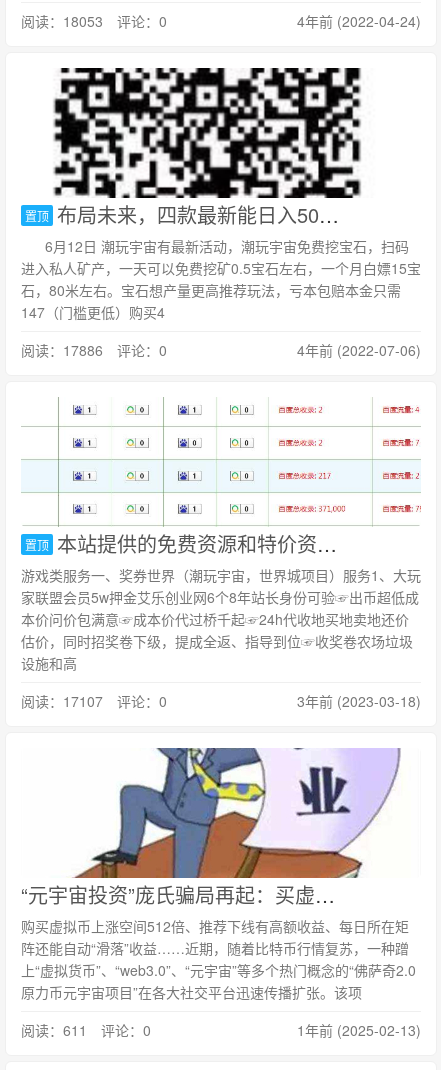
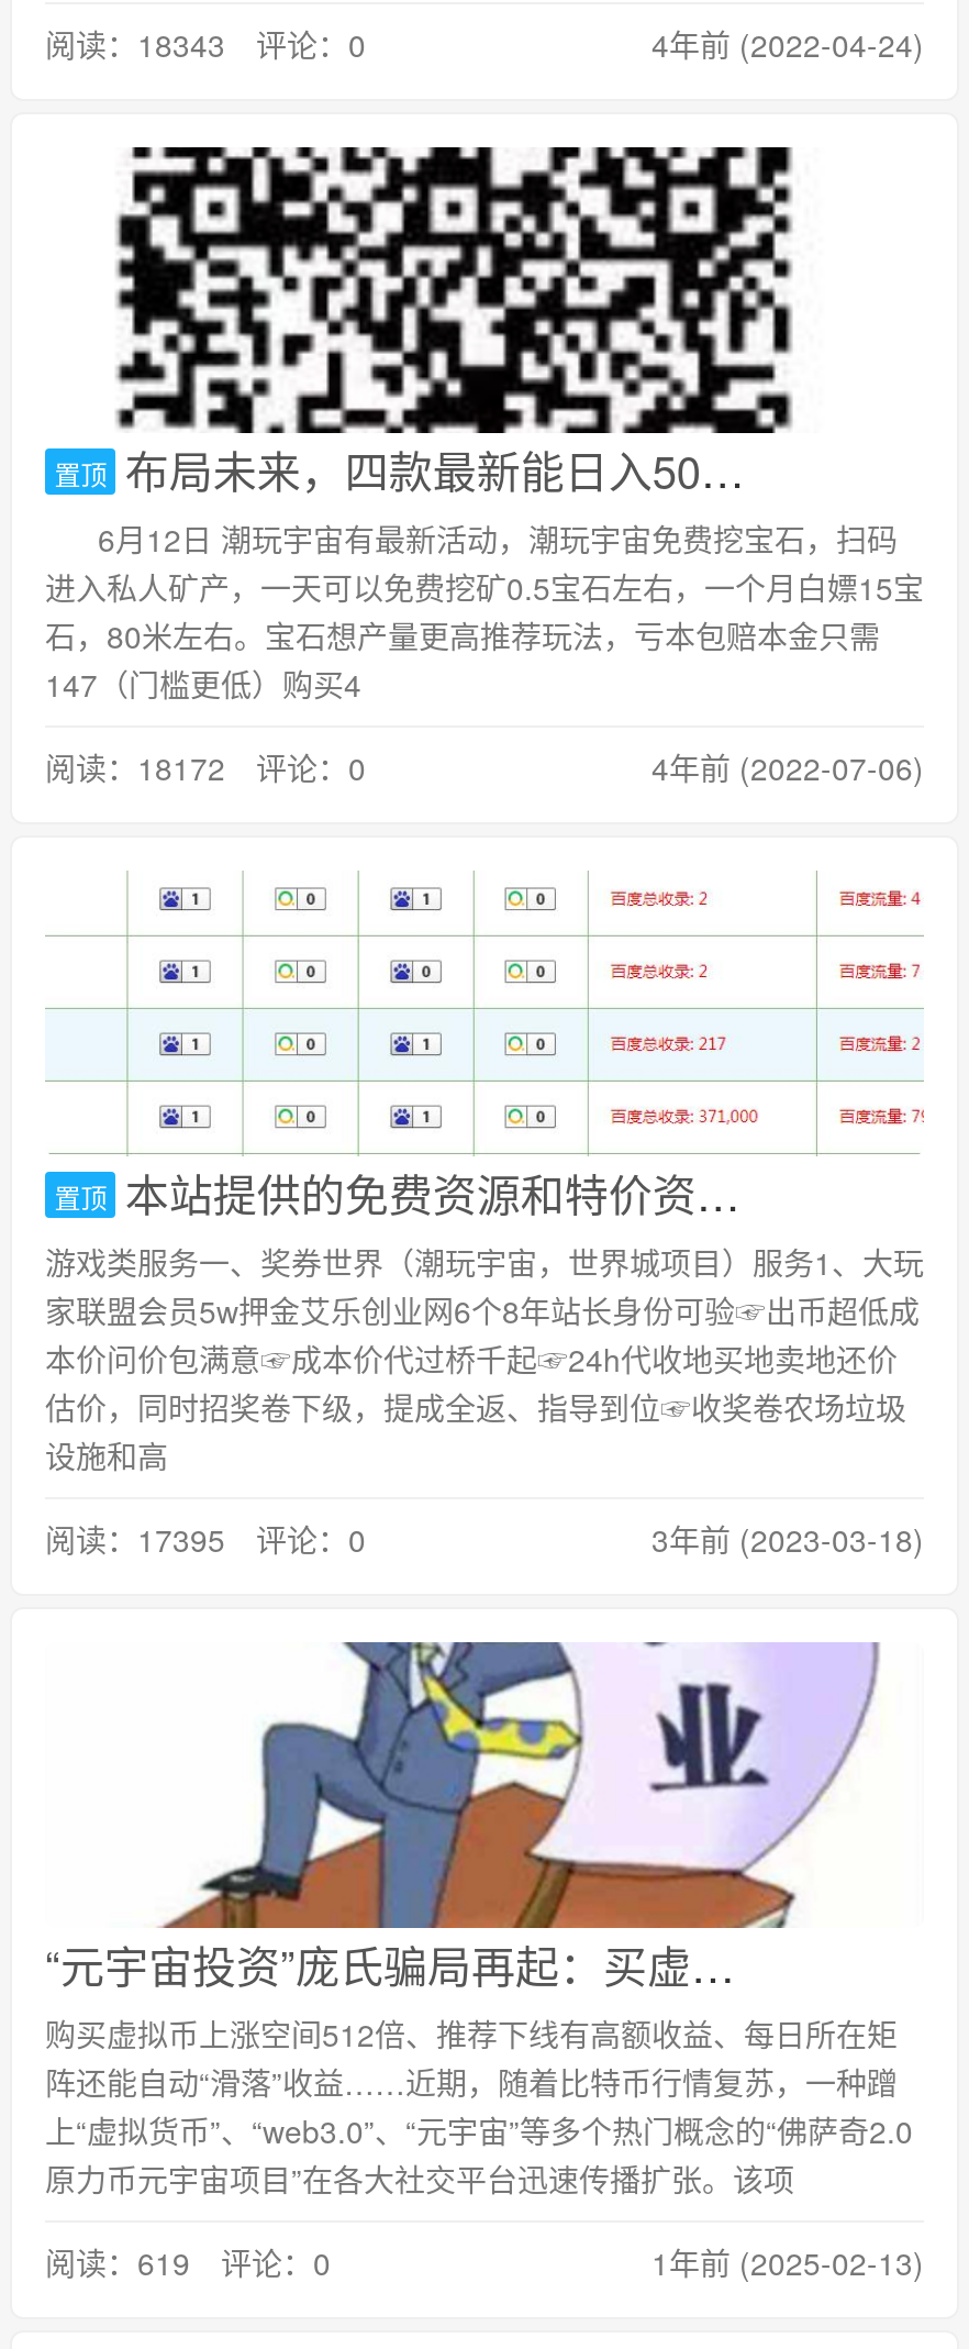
[21,11,167,31] 阅读：18053 评论：0 -> [45,22,366,66] 阅读：18343 评论：0
[21,340,167,360] 阅读：17886 评论：0 -> [45,745,366,789] 阅读：18172 评论：0
[21,691,167,711] 阅读：17107 评论：0 -> [45,1517,366,1561] 阅读：17395 评论：0
[21,1020,151,1040] 阅读：611 评论：0 -> [45,2240,331,2284] 阅读：619 评论：0

